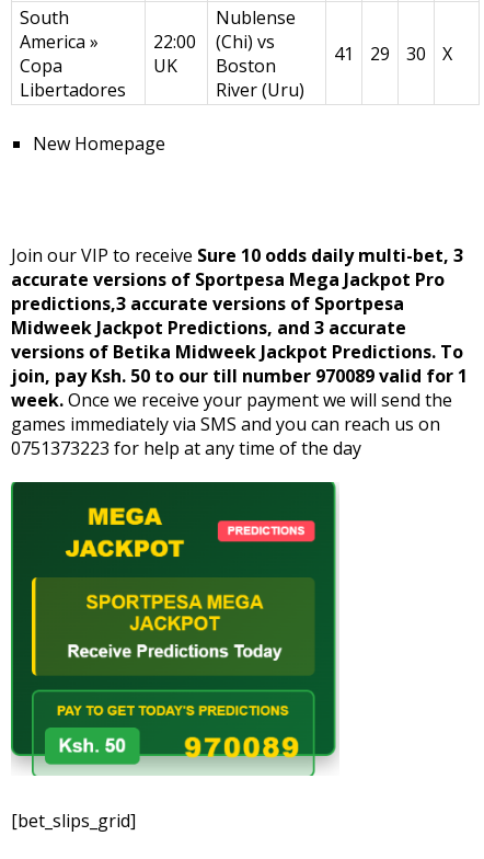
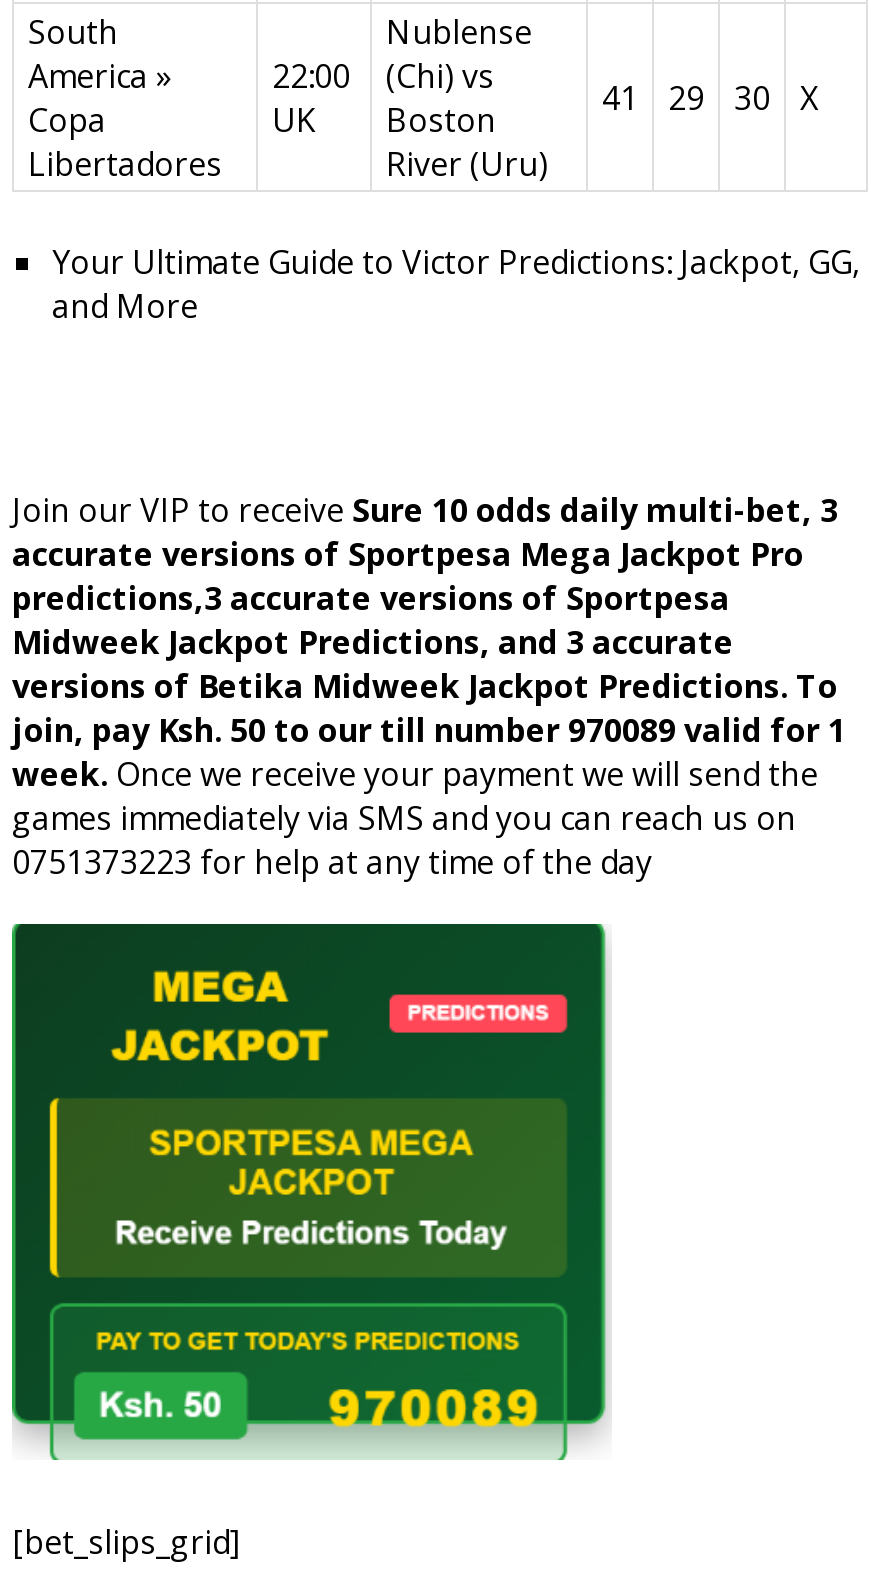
[33,131,165,155] New Homepage -> [52,240,860,328] Your Ultimate Guide to Victor Predictions: Jackpot, GG, | and More

